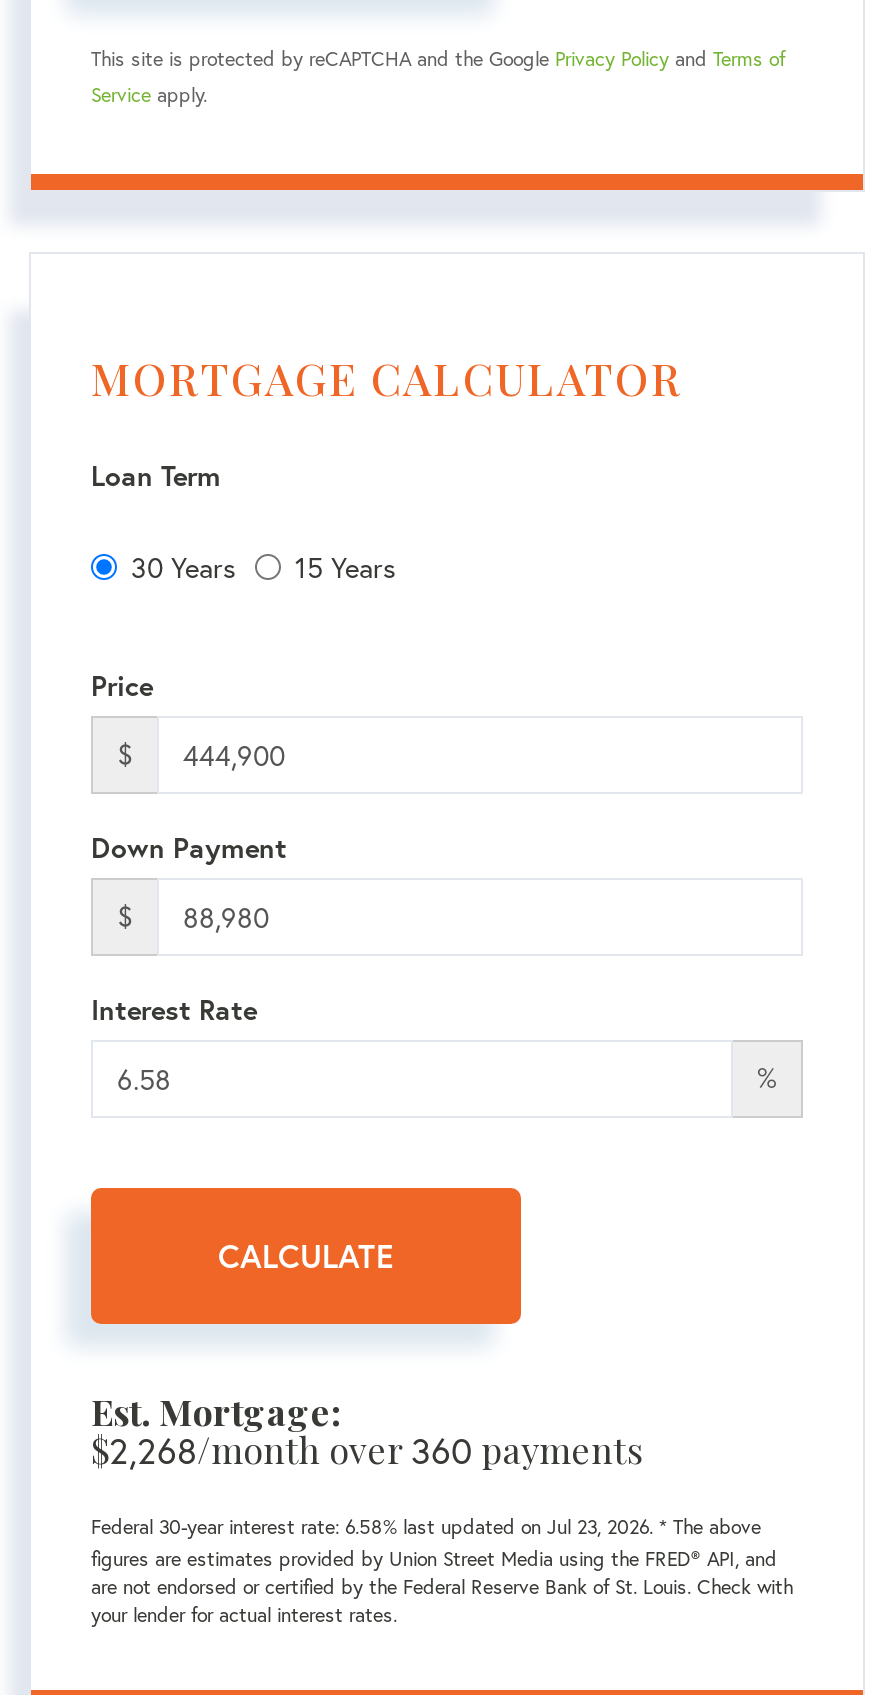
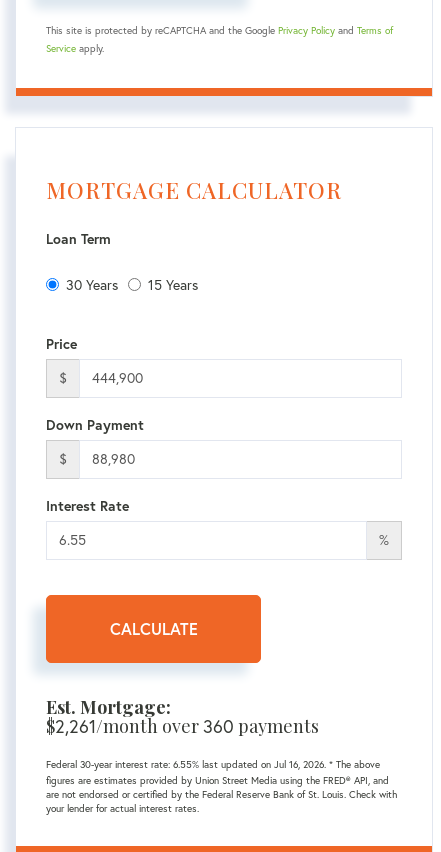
[91,1425,643,1473] $2,268/month over 360 payments -> [46,714,319,738] $2,261/month over 360 payments
[91,1513,761,1539] Federal 30-year interest rate: 6.58% last updated on Jul 23, 2026. * The above -> [46,758,380,771] Federal 30-year interest rate: 6.55% last updated on Jul 16, 2026. * The above

